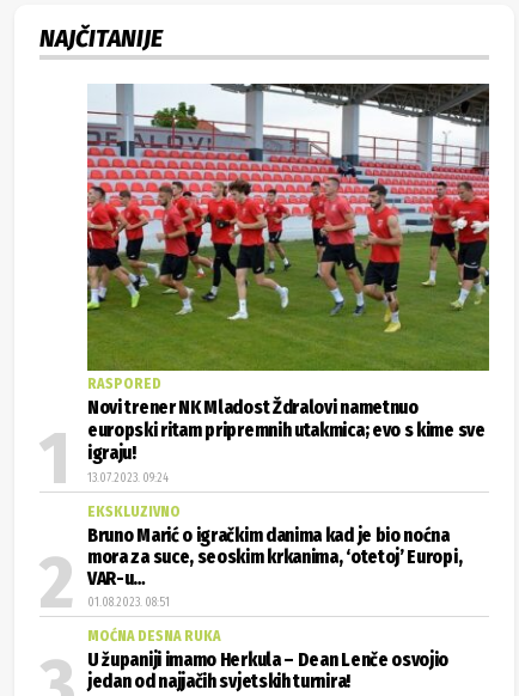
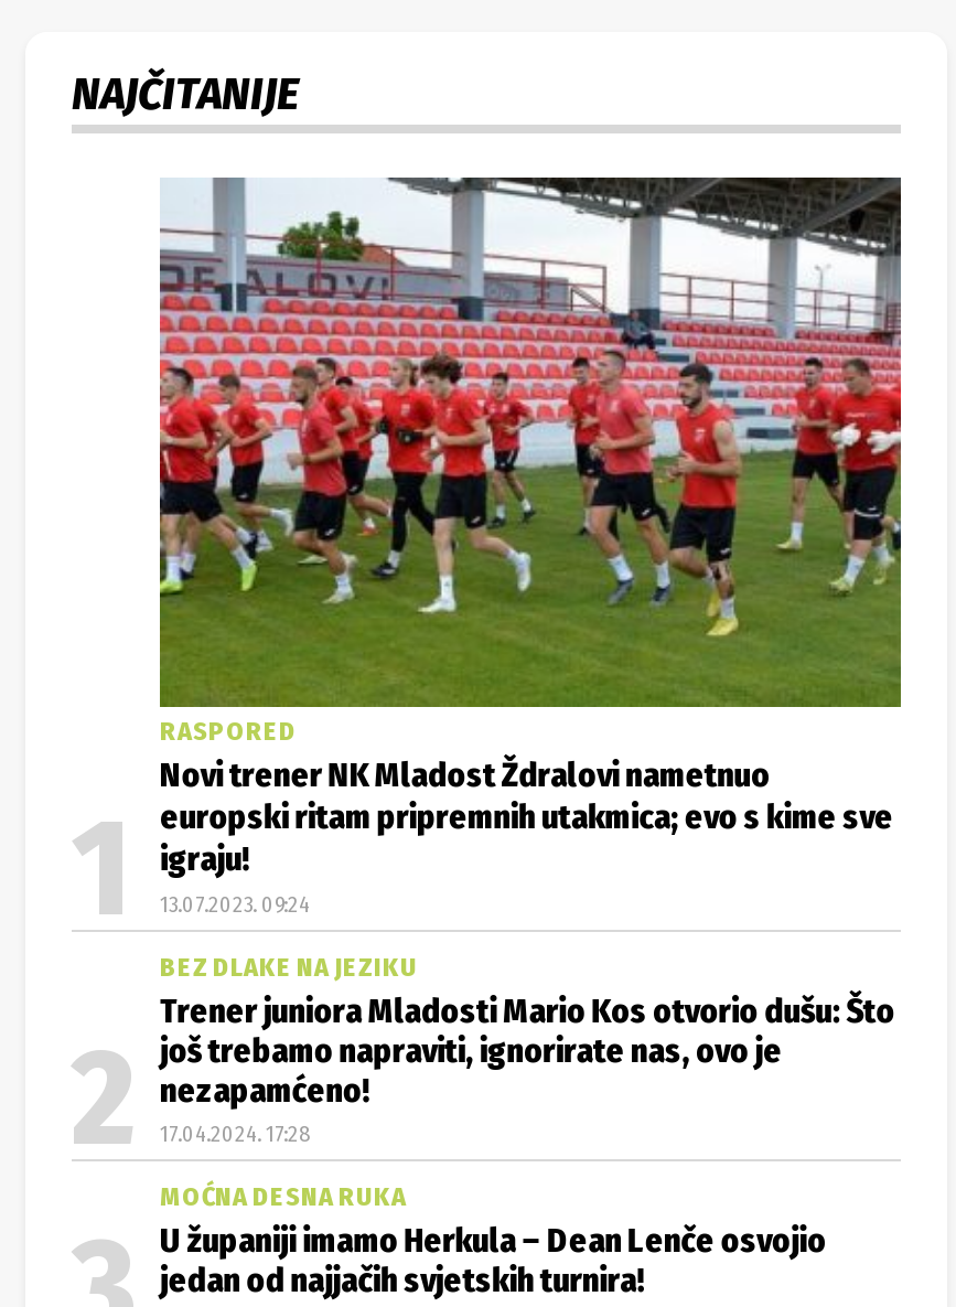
[87,504,462,610] EKSKLUZIVNO | Bruno Marić o igračkim danima kad je bio noćna | mora za suce, seoskim krkanima, ‘otetoj’ Europi, | VAR-u… | 01.08.2023. 08:51 -> [160,952,895,1149] BEZ DLAKE NA JEZIKU | Trener juniora Mladosti Mario Kos otvorio dušu: Što | još trebamo napraviti, ignorirate nas, ovo je | nezapamćeno! | 17.04.2024. 17:28

